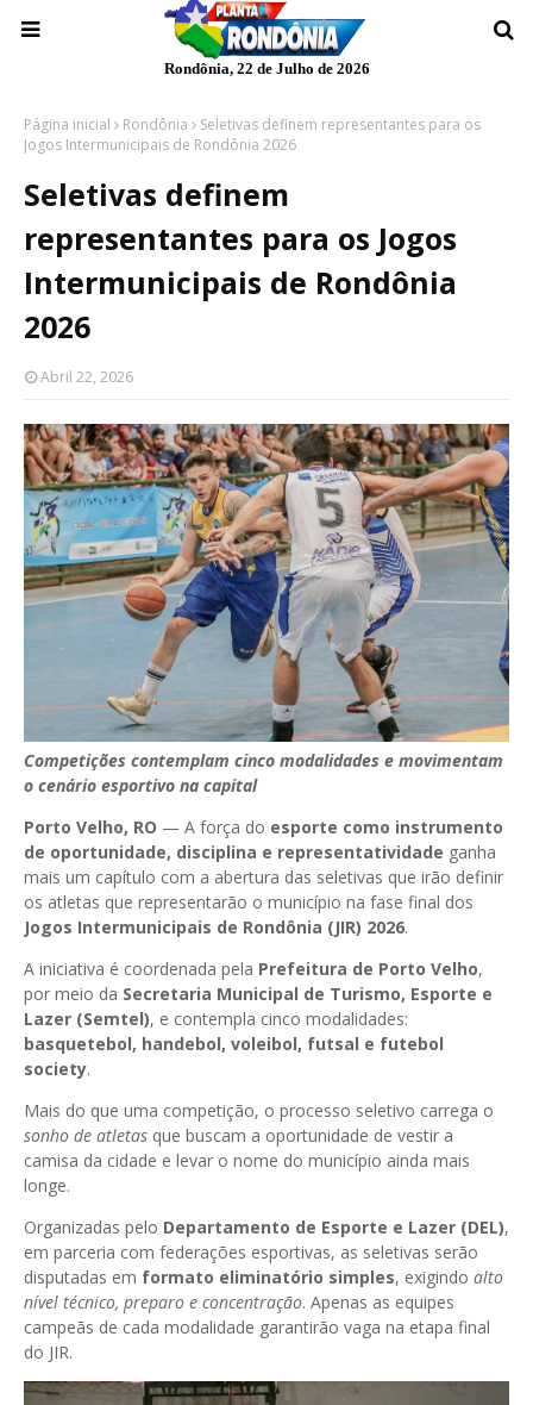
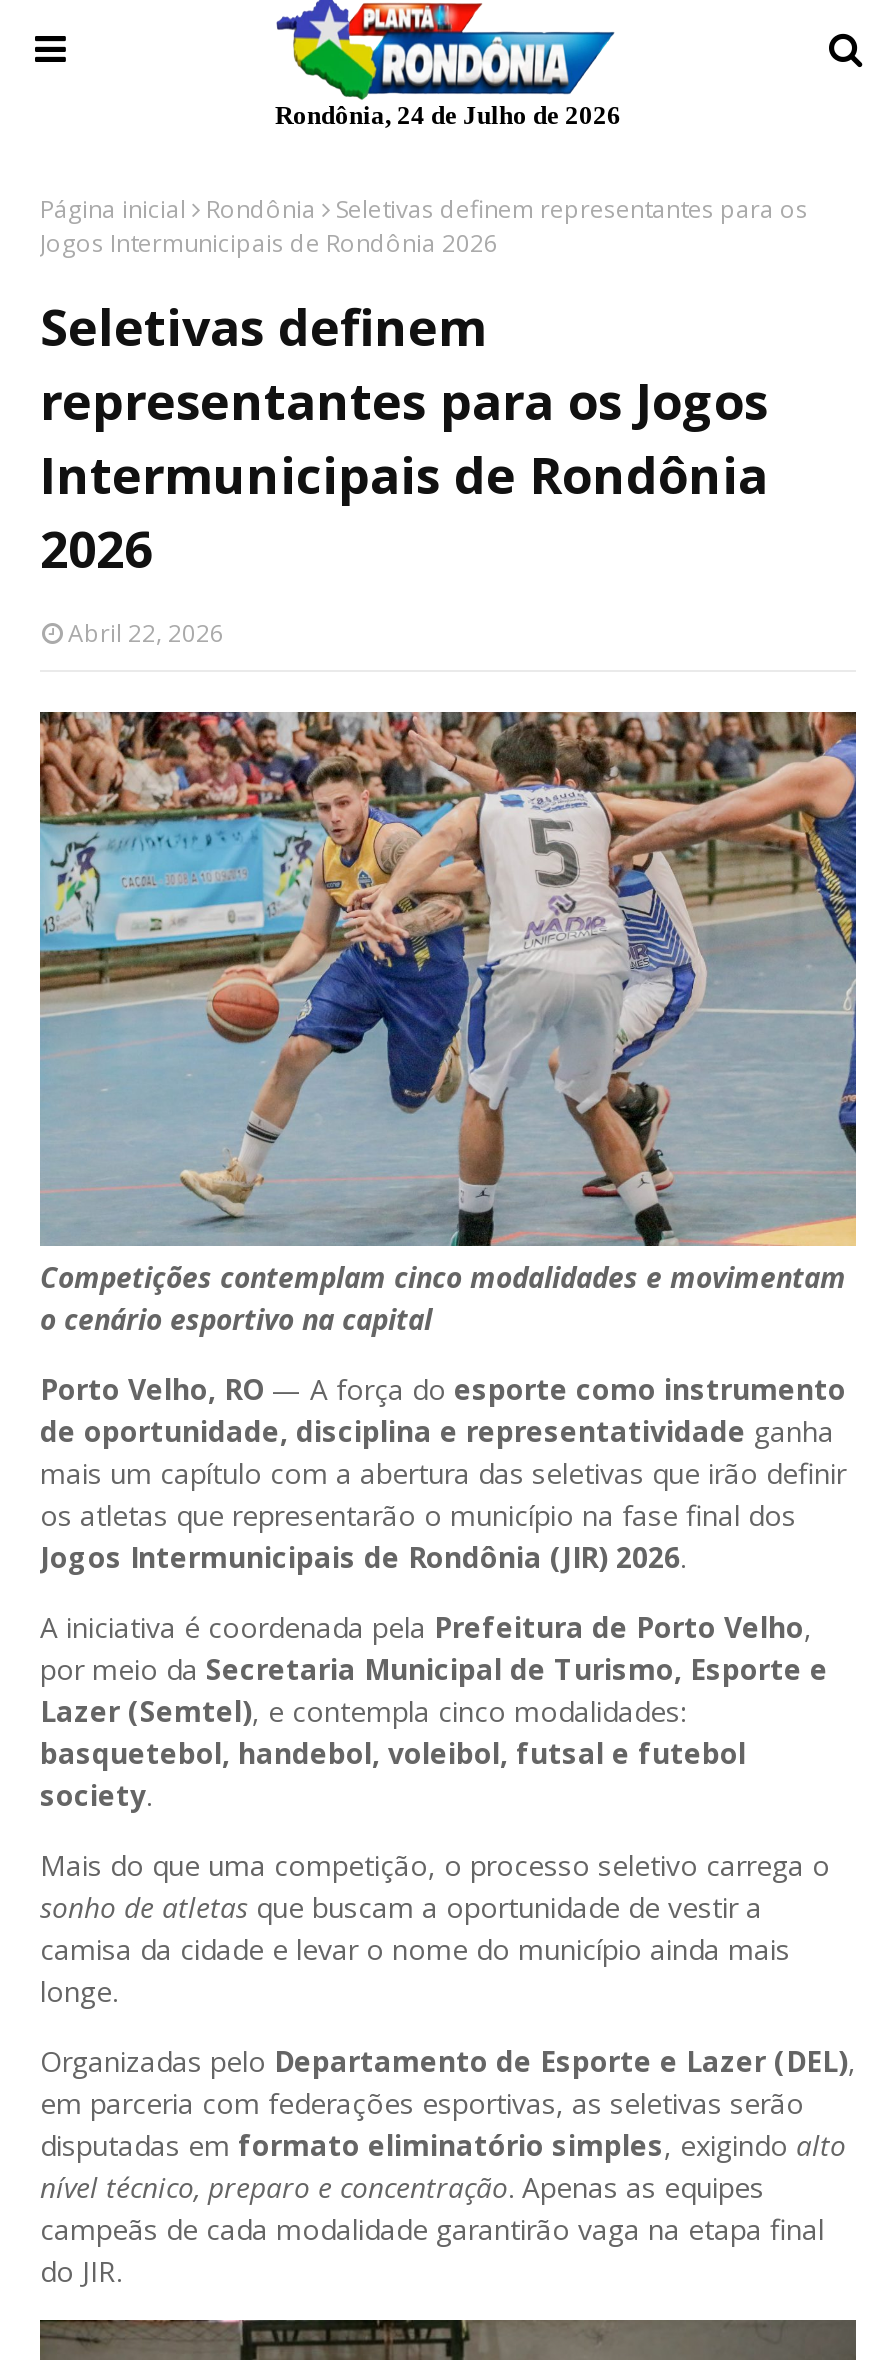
[164,60,369,77] Rondônia, 22 de Julho de 2026 -> [275,100,621,130] Rondônia, 24 de Julho de 2026

